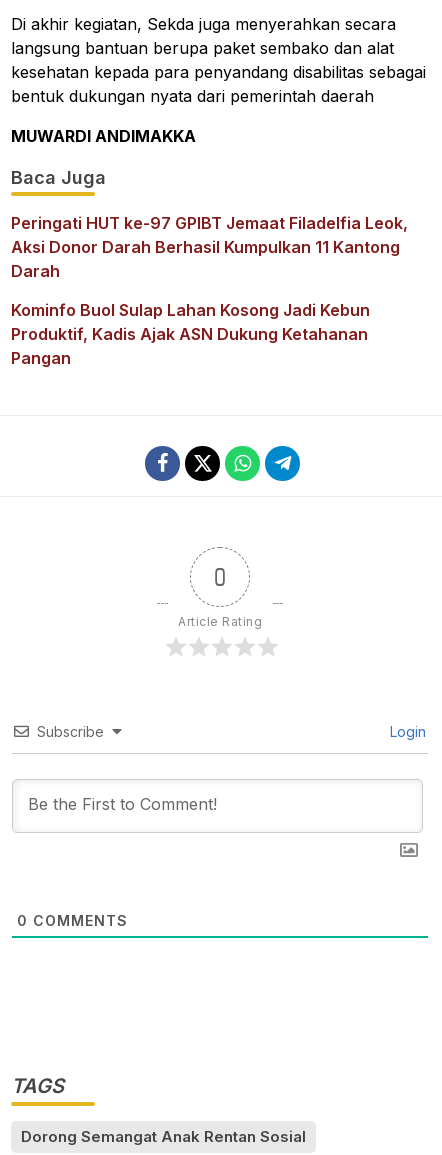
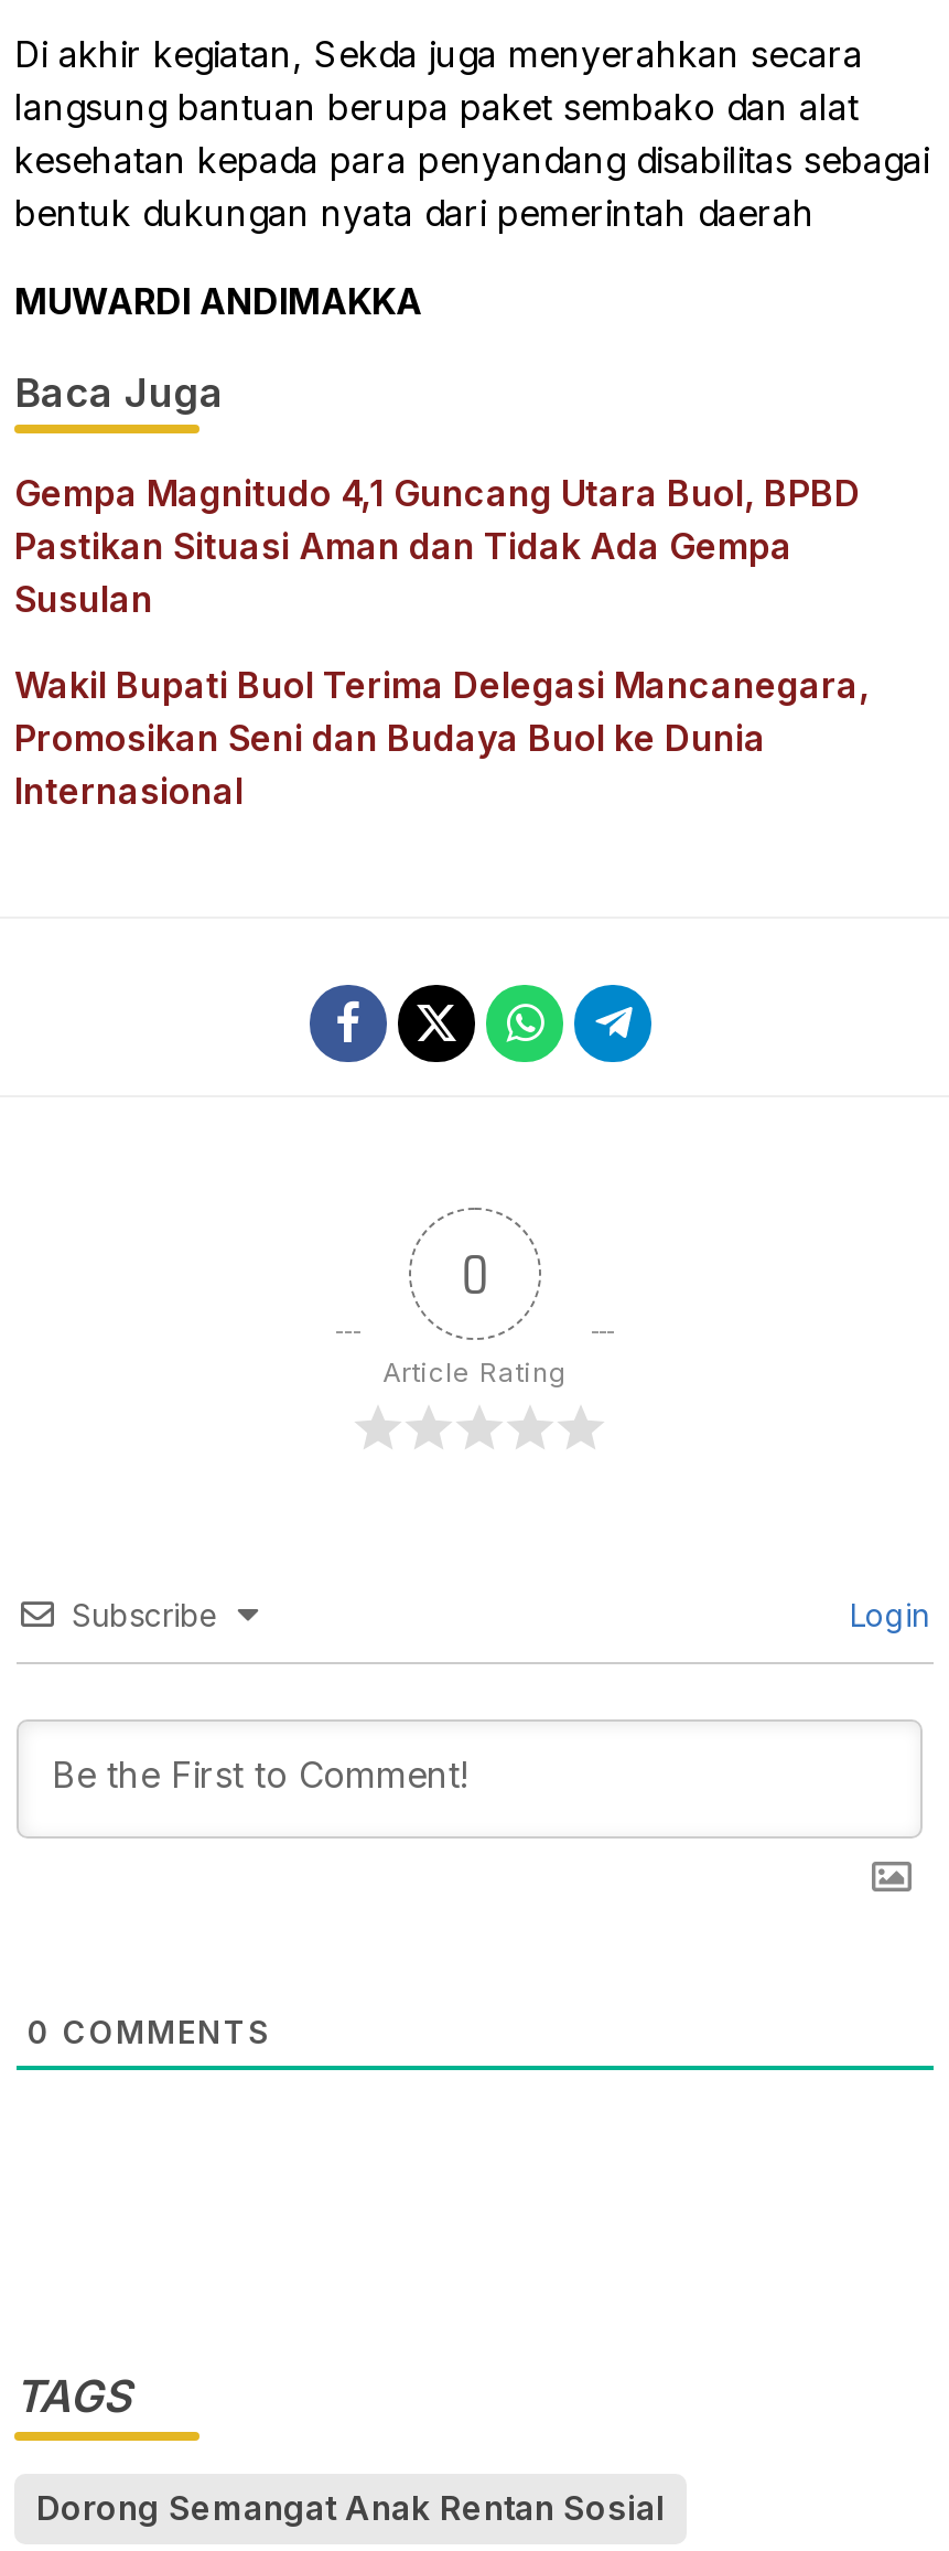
[11,212,408,280] Peringati HUT ke-97 GPIBT Jemaat Filadelfia Leok, | Aksi Donor Darah Berhasil Kumpulkan 11 Kantong | Darah -> [14,470,861,620] Gempa Magnitudo 4,1 Guncang Utara Buol, BPBD | Pastikan Situasi Aman dan Tidak Ada Gempa | Susulan
[11,299,370,367] Kominfo Buol Sulap Lahan Kosong Jadi Kebun | Produktif, Kadis Ajak ASN Dukung Ketahanan | Pangan -> [14,662,870,812] Wakil Bupati Buol Terima Delegasi Mancanegara, | Promosikan Seni dan Budaya Buol ke Dunia | Internasional

